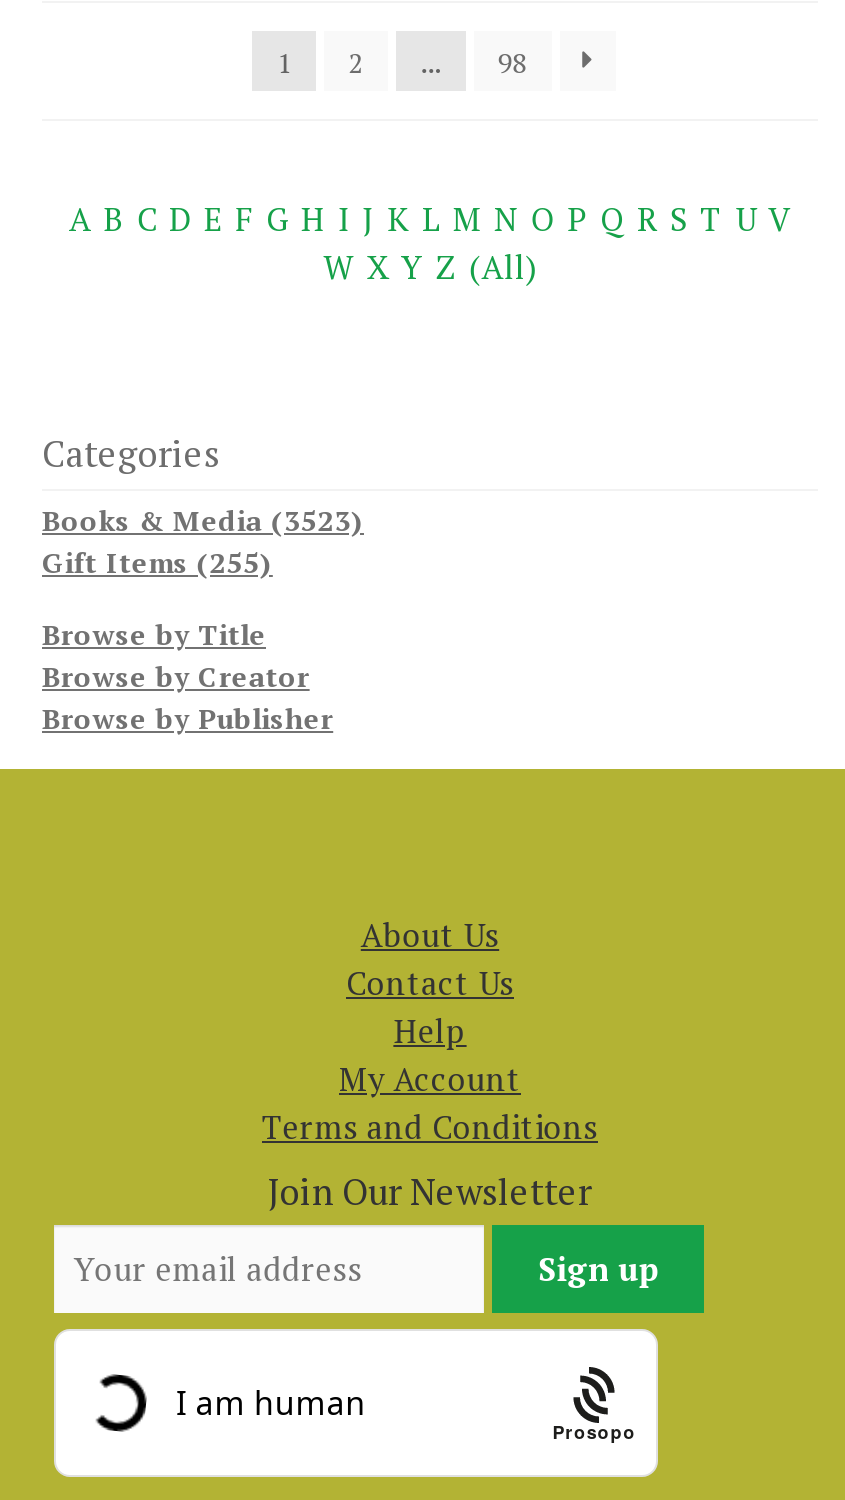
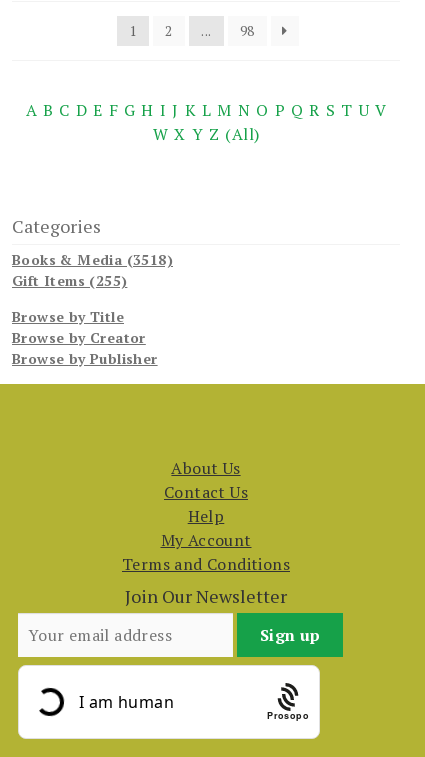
[42,501,364,539] Books & Media (3523) -> [12,250,173,269] Books & Media (3518)

